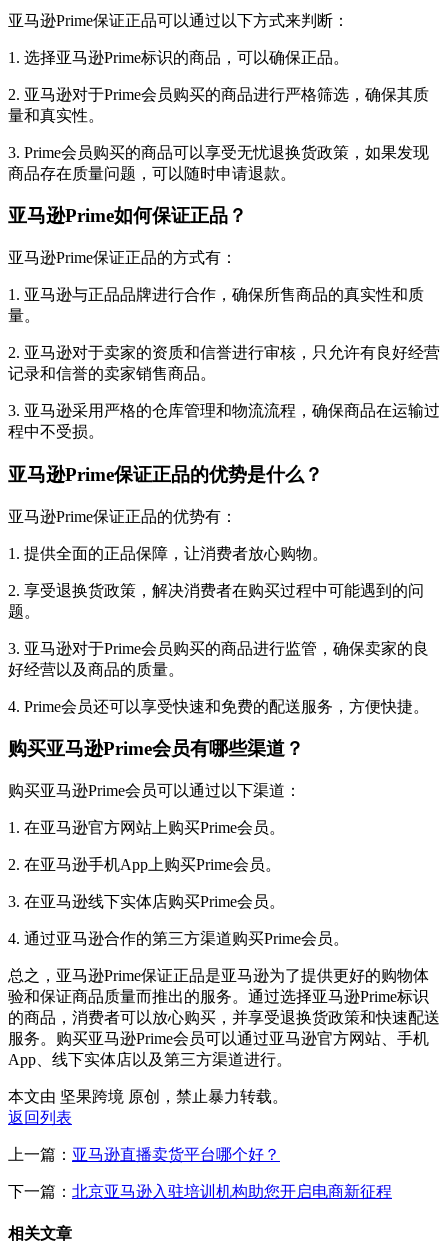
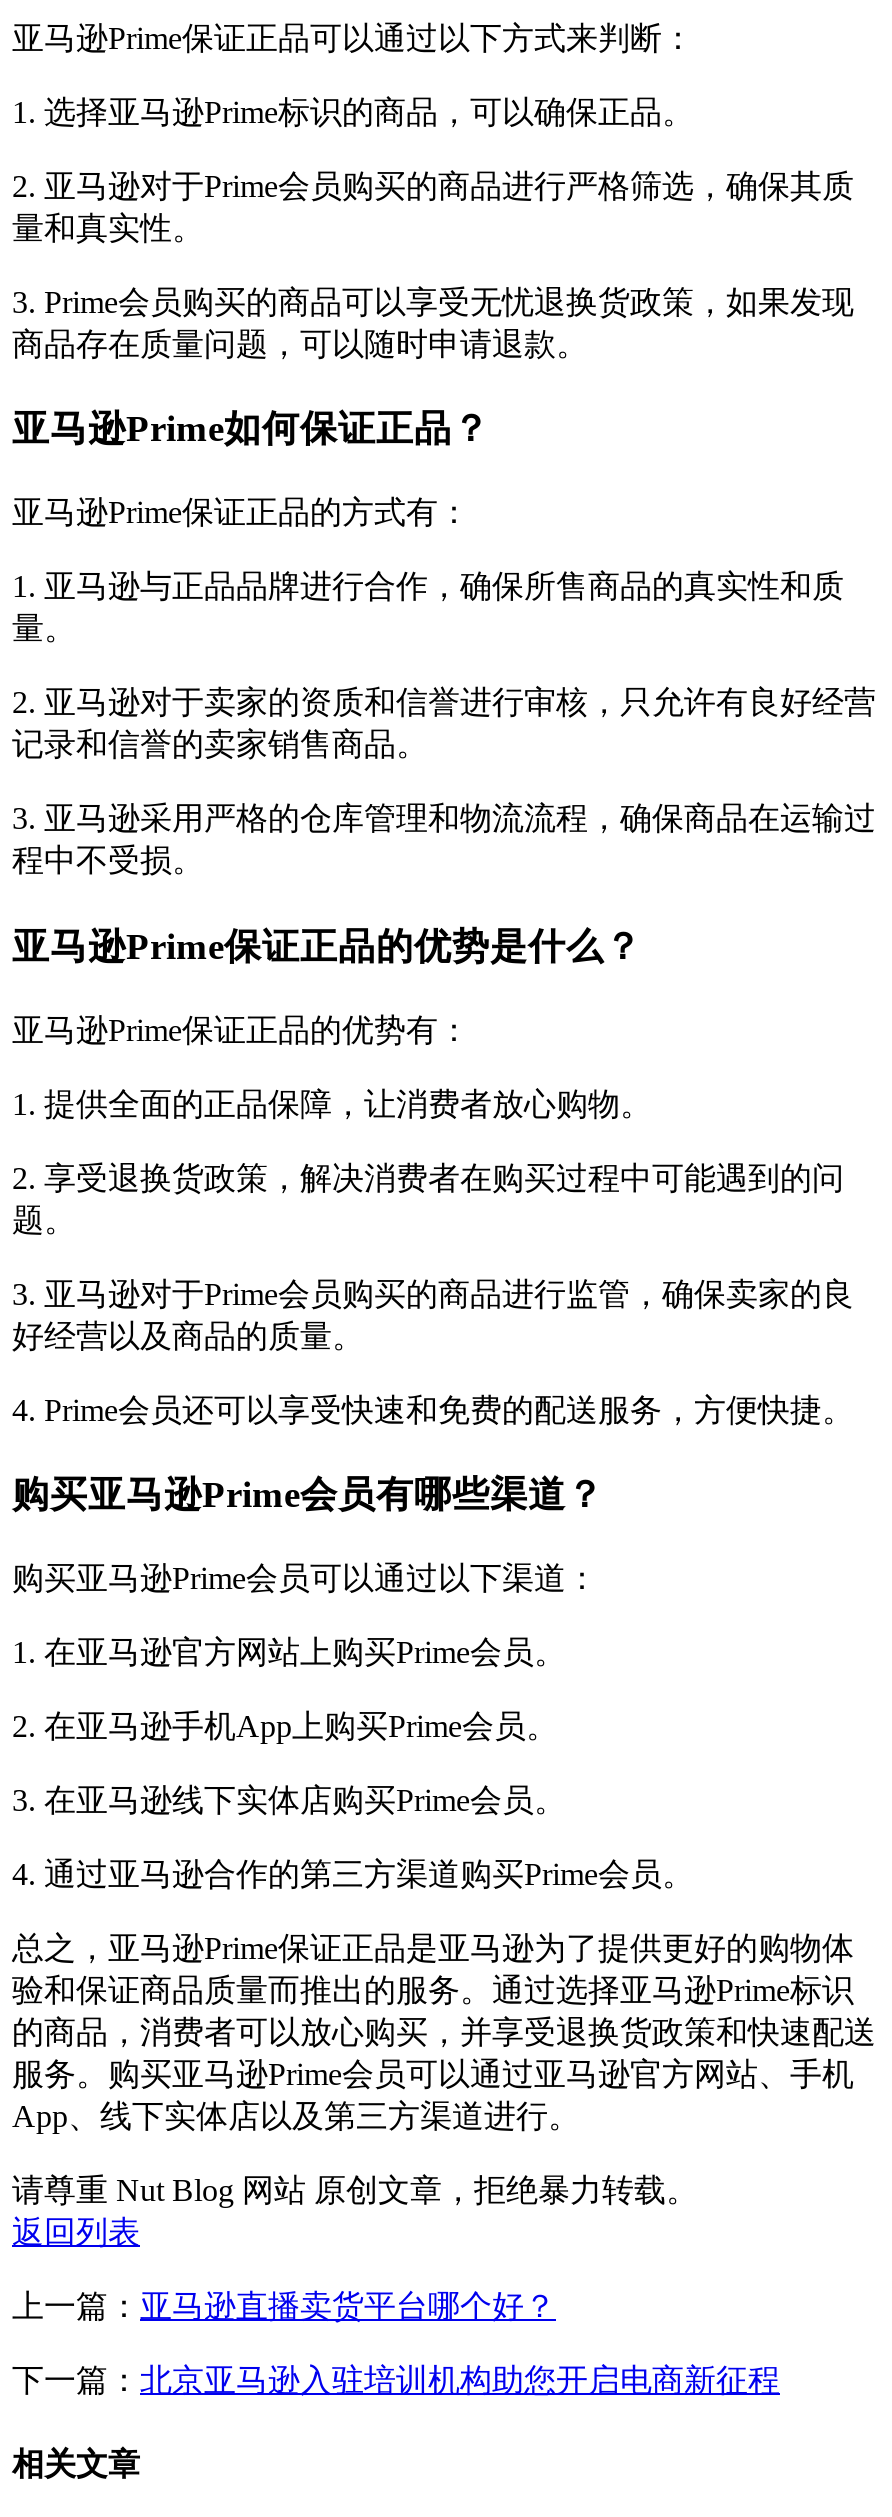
[8,1088,288,1105] 本文由 坚果跨境 原创，禁止暴力转载。 -> [12,2173,698,2207] 请尊重 Nut Blog 网站 原创文章，拒绝暴力转载。

